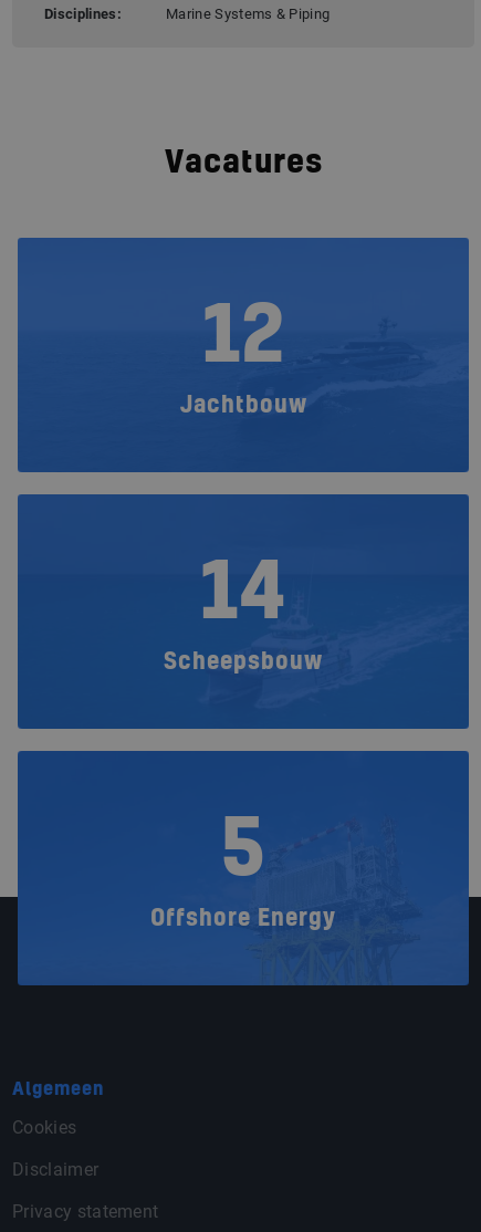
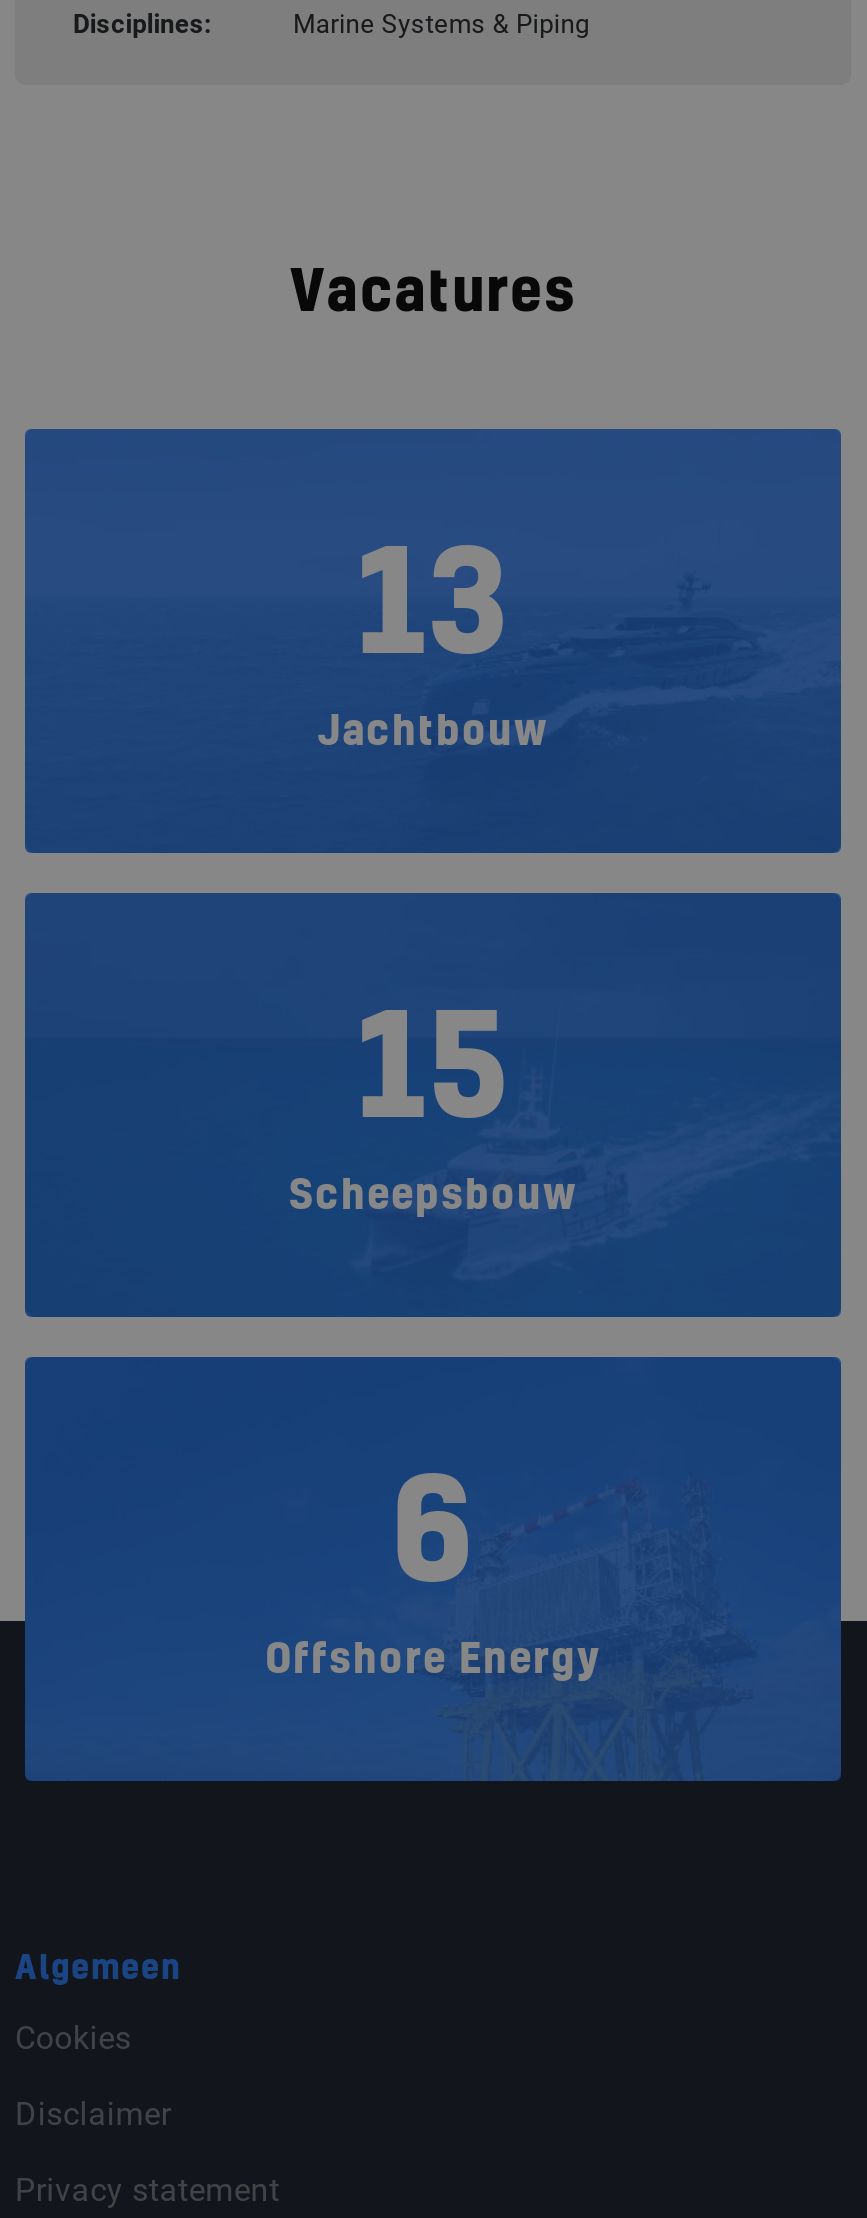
[202,299,285,377] 12 -> [357,540,509,680] 13
[200,556,286,633] 14 -> [357,1004,509,1144] 15
[221,812,265,890] 5 -> [391,1468,475,1608] 6

